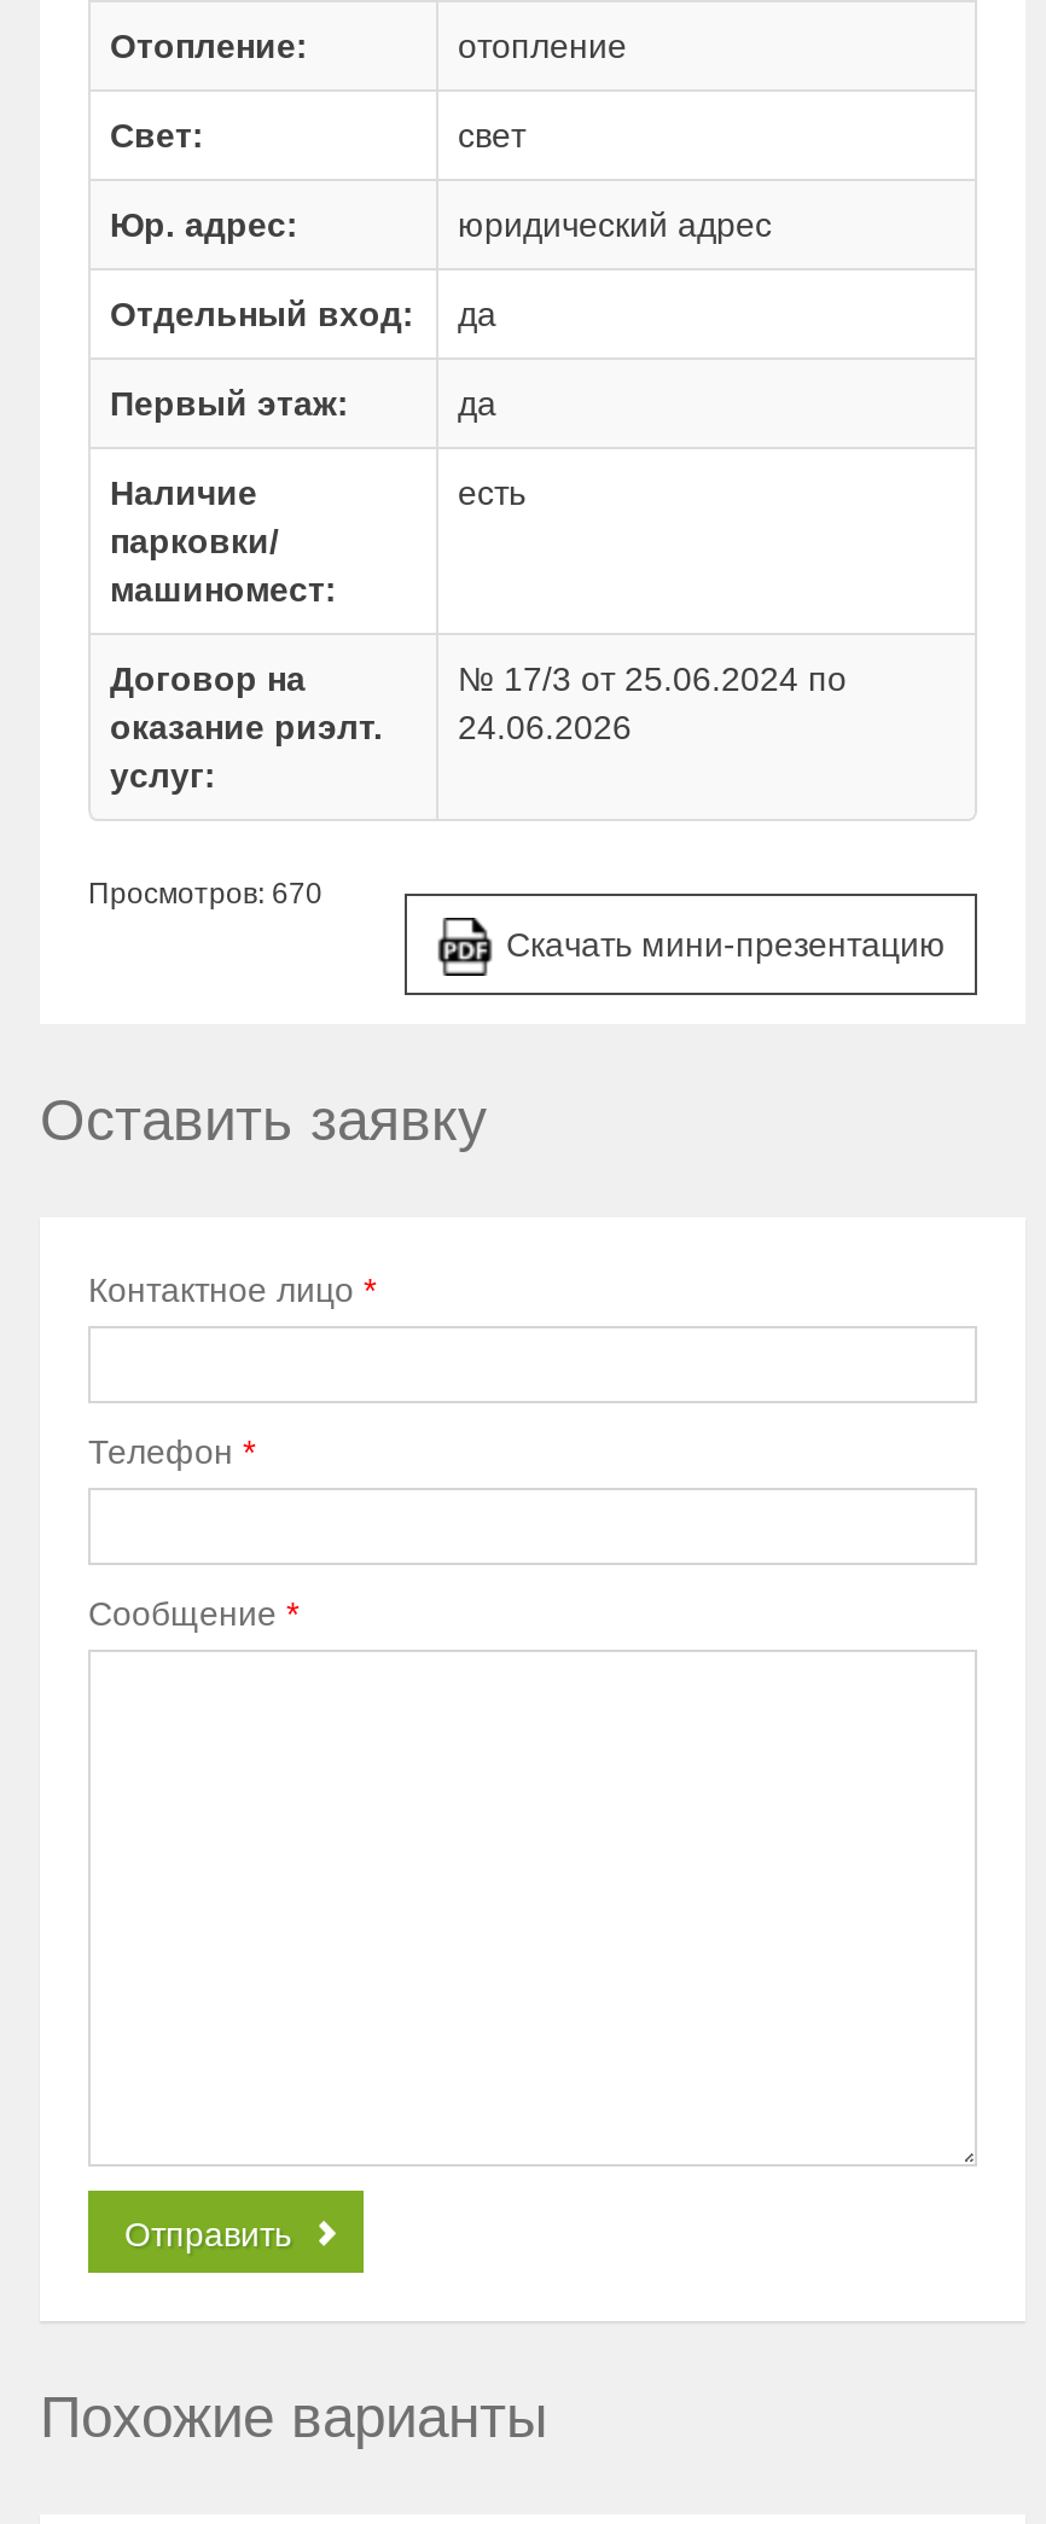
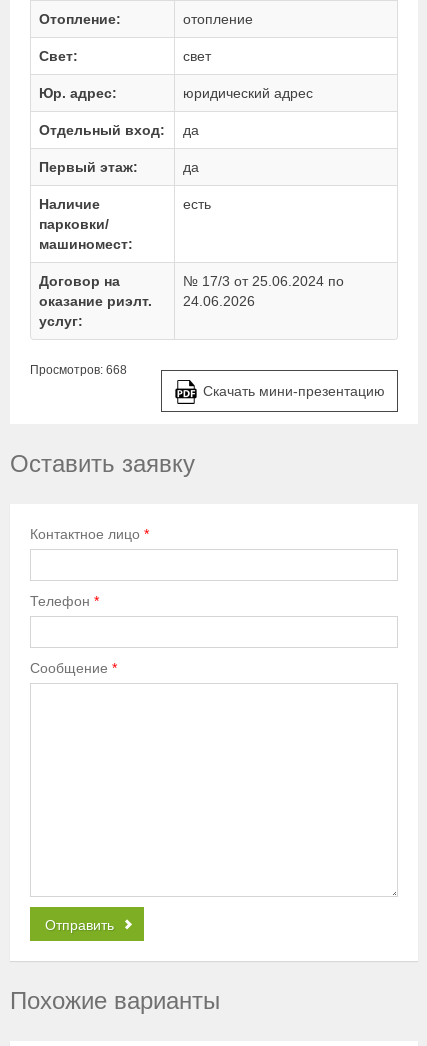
[88,877,322,911] Просмотров: 670 -> [30,363,127,377] Просмотров: 668

